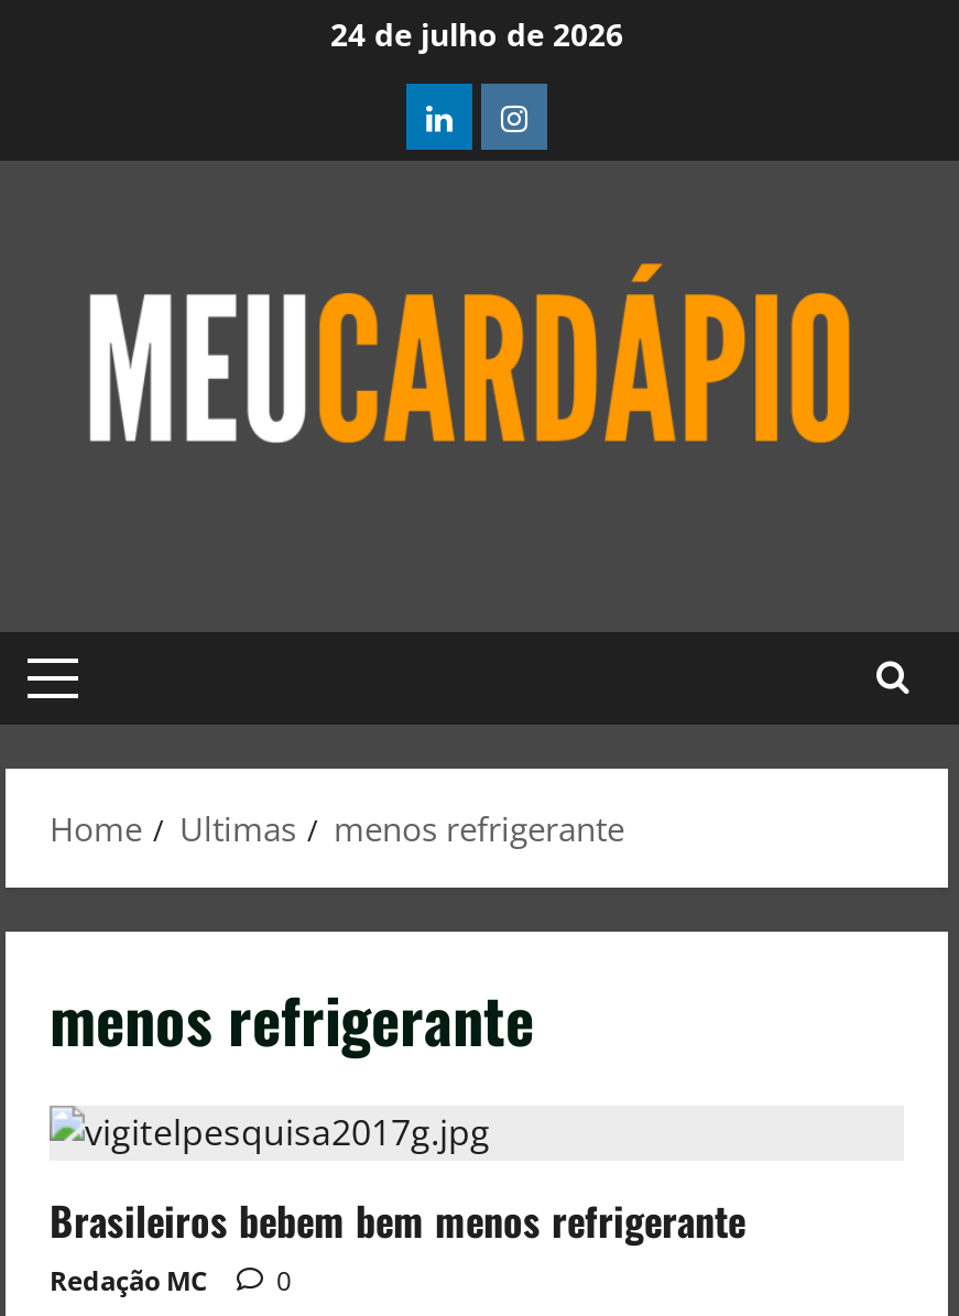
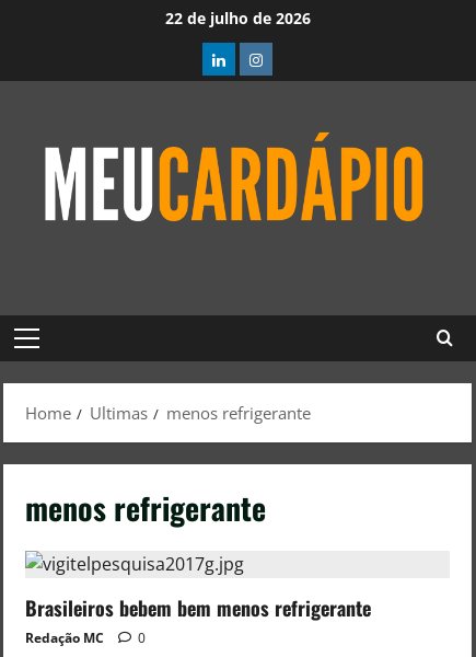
[330,13,623,55] 24 de julho de 2026 -> [165,8,310,28] 22 de julho de 2026

